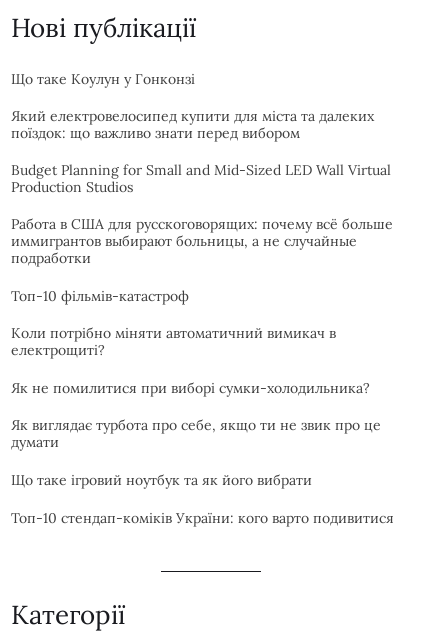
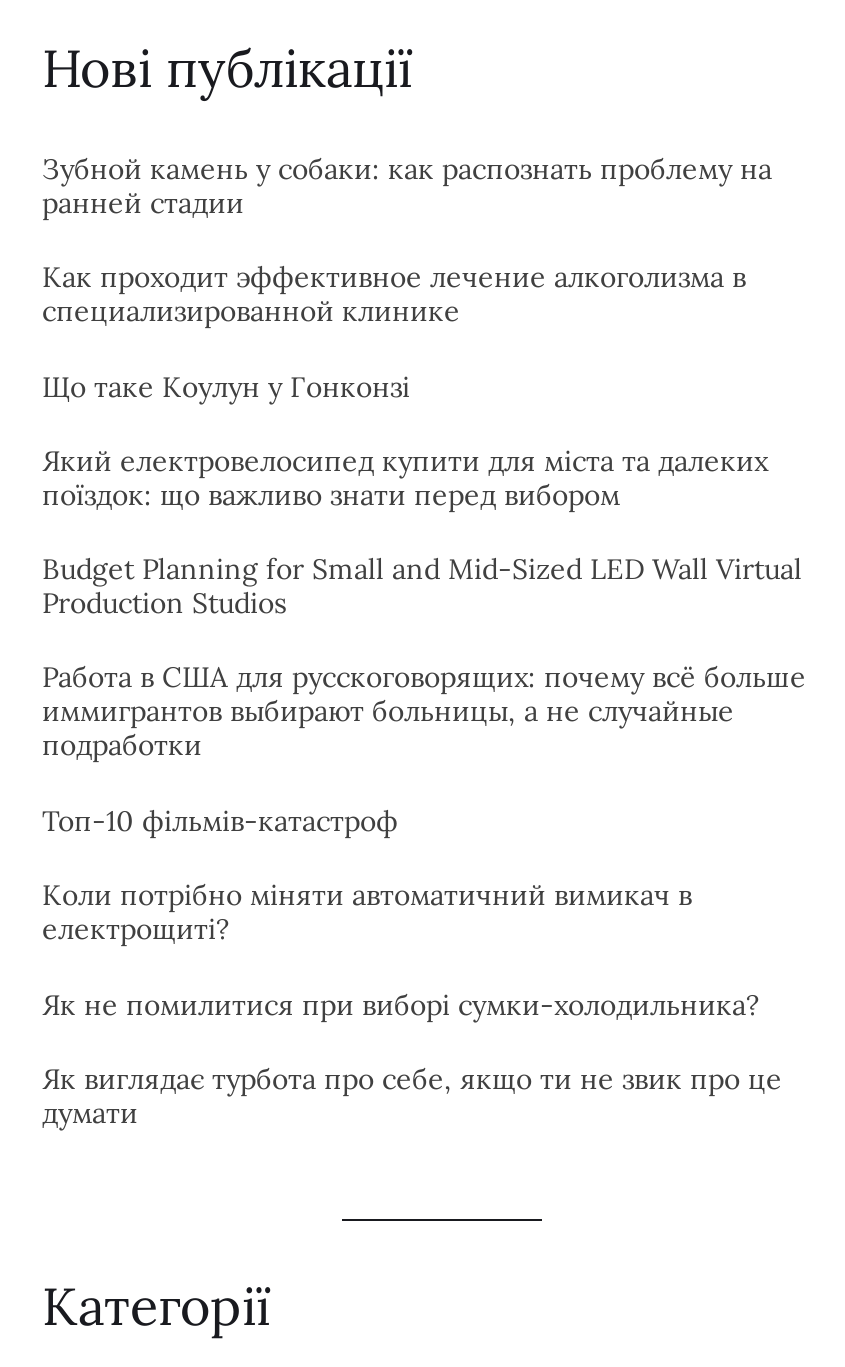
none -> [42,151,772,329] Зубной камень у собаки: как распознать проблему на | ранней стадии | Как проходит эффективное лечение алкоголизма в | специализированной клинике
moved [11,70,393,451] -> [42,369,806,1131]: Що таке Коулун у Гонконзі | Який електровелосипед купити для міста та далеких | поїздок: що важливо знати перед вибором | ... | Як виглядає турбота про себе, якщо ти не звик про це | думати
[11,471,394,527] Що таке ігровий ноутбук та як його вибрати | Топ-10 стендап-коміків України: кого варто подивитися -> none

